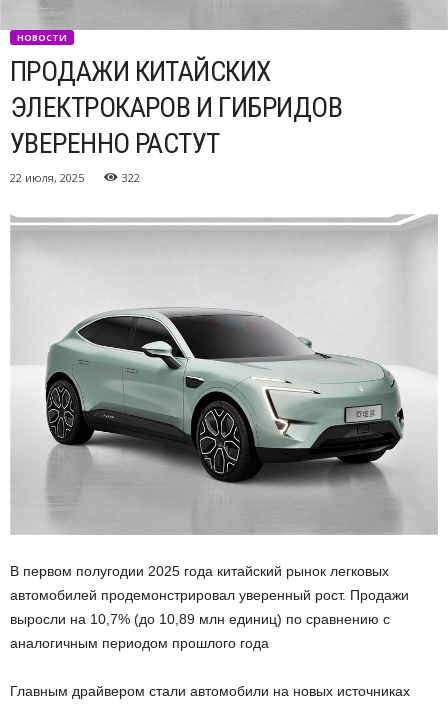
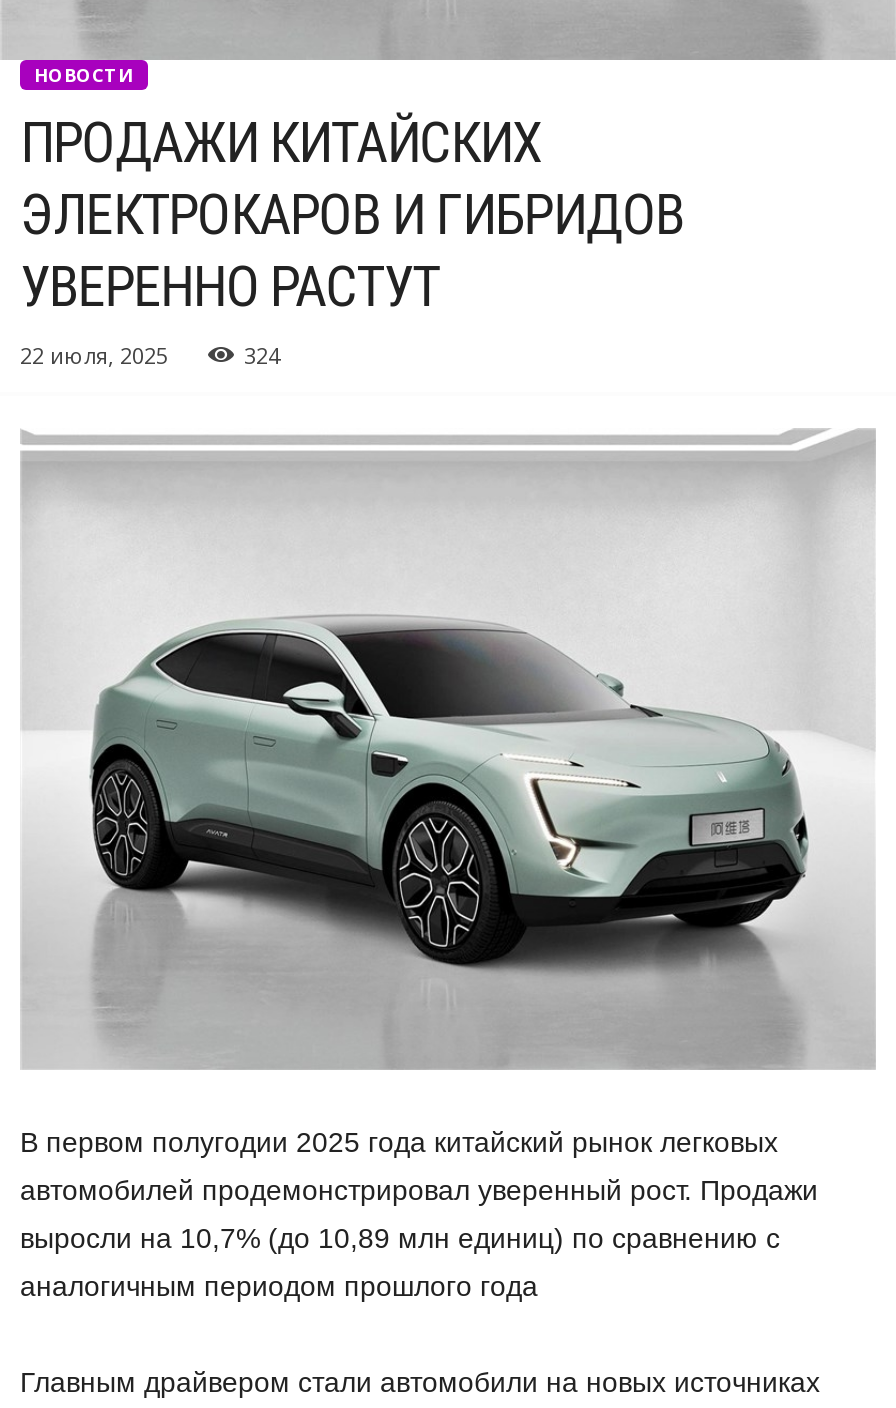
[122,170,140,185] 322 -> [244,340,280,370] 324

